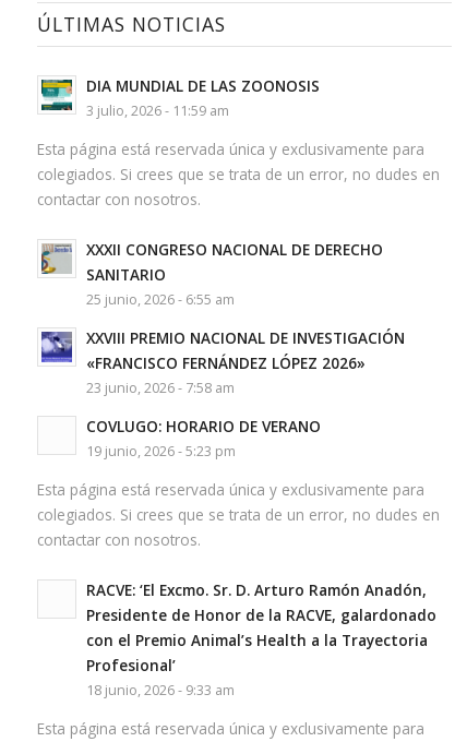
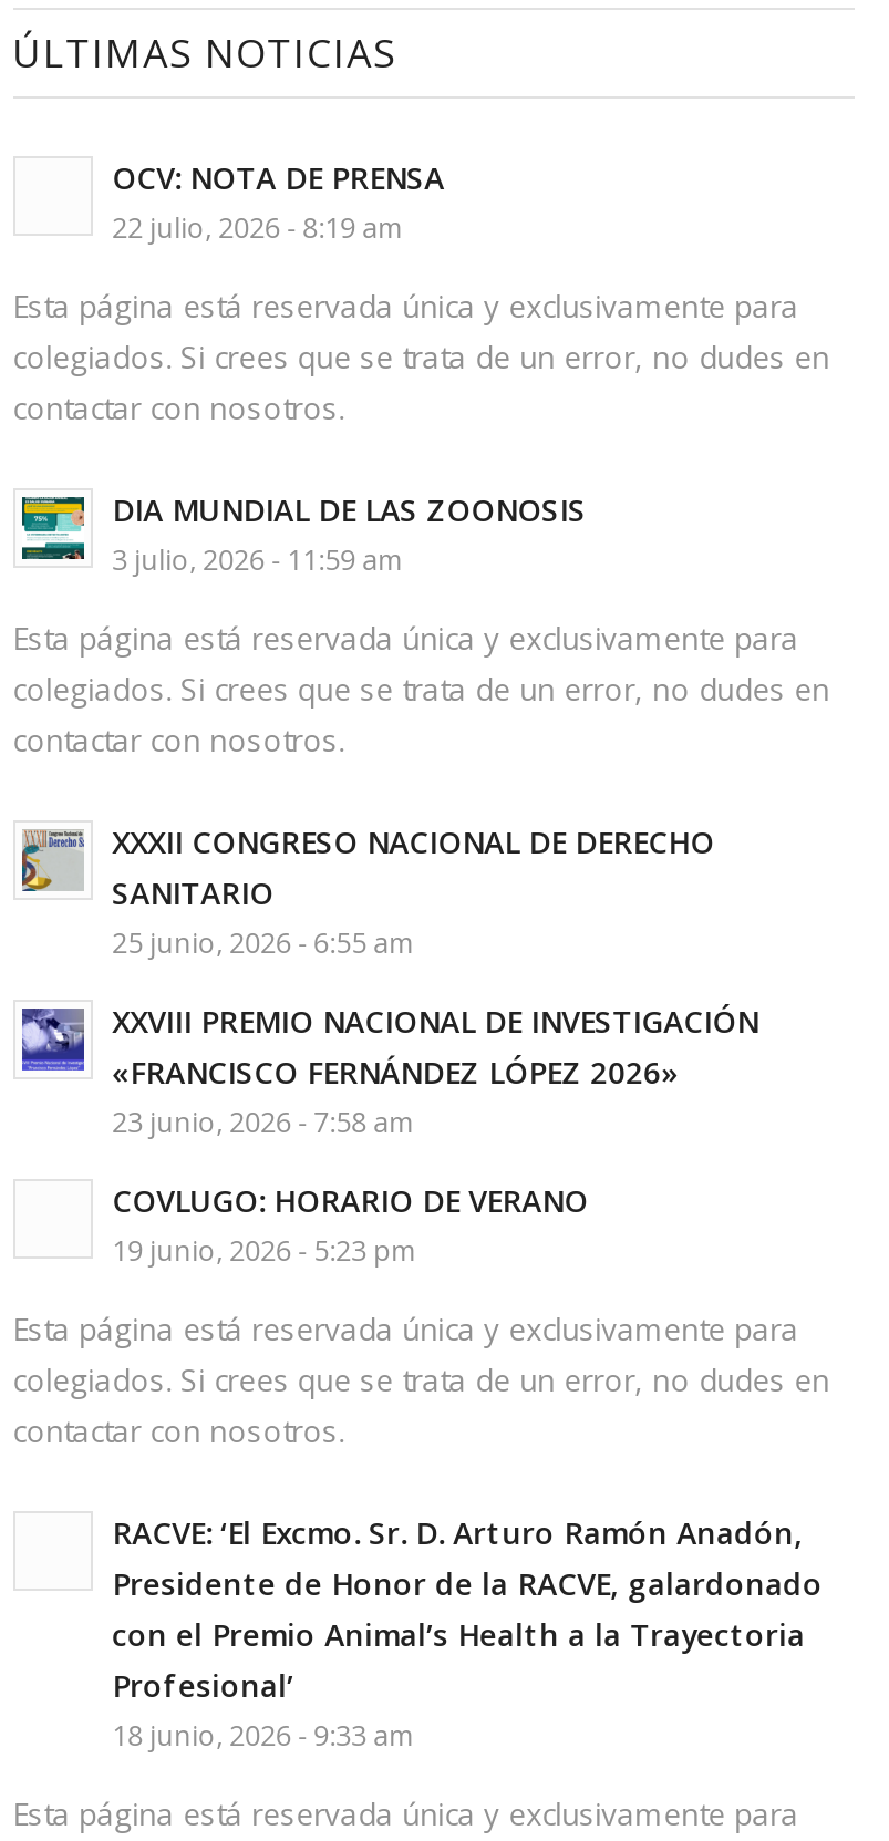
none -> [12,157,829,428] OCV: NOTA DE PRENSA | 22 julio, 2026 - 8:19 am | Esta página está reservada única y exclusivamente para | colegiados. Si crees que se trata de un error, no dudes en | contactar con nosotros.

